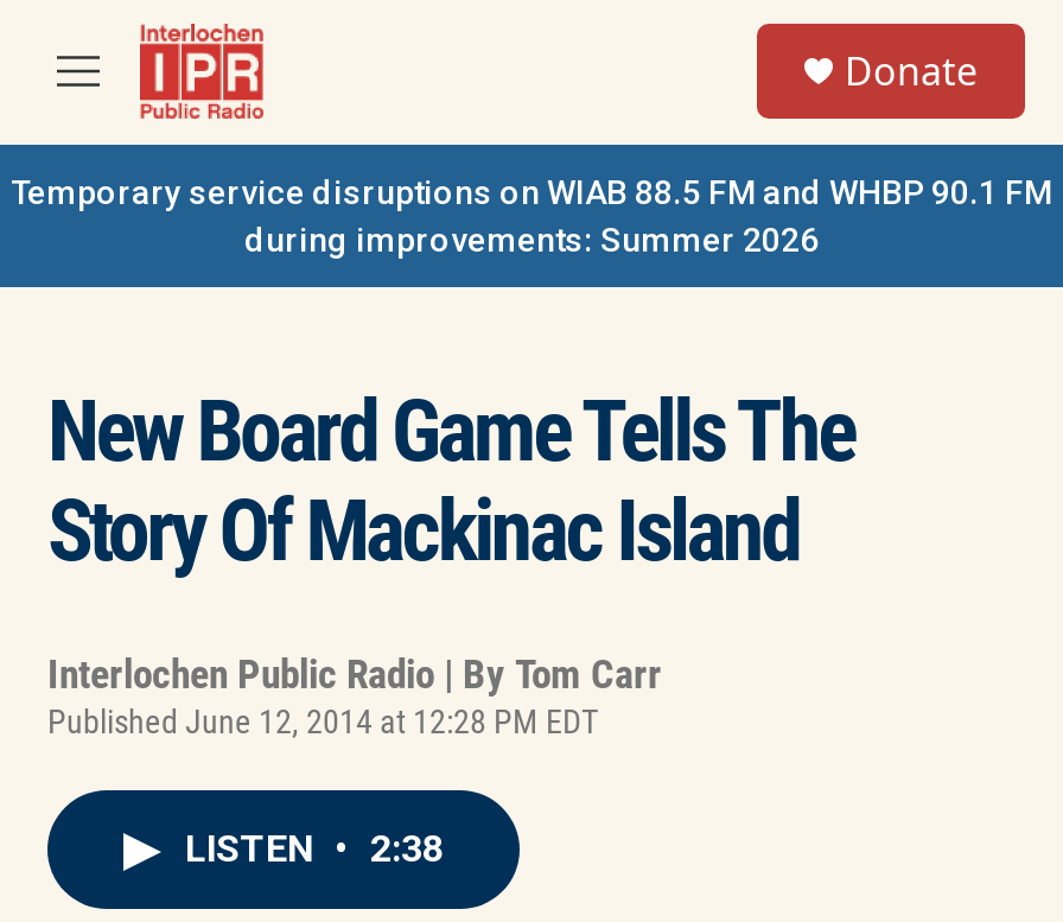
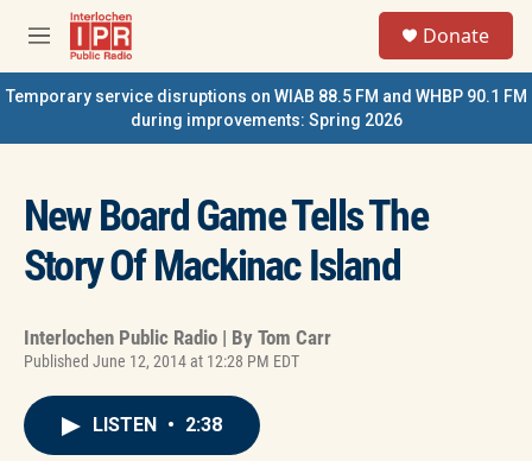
[244,221,819,259] during improvements: Summer 2026 -> [130,110,402,130] during improvements: Spring 2026

